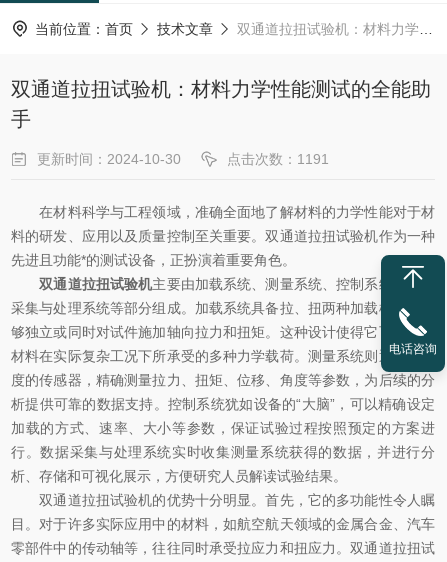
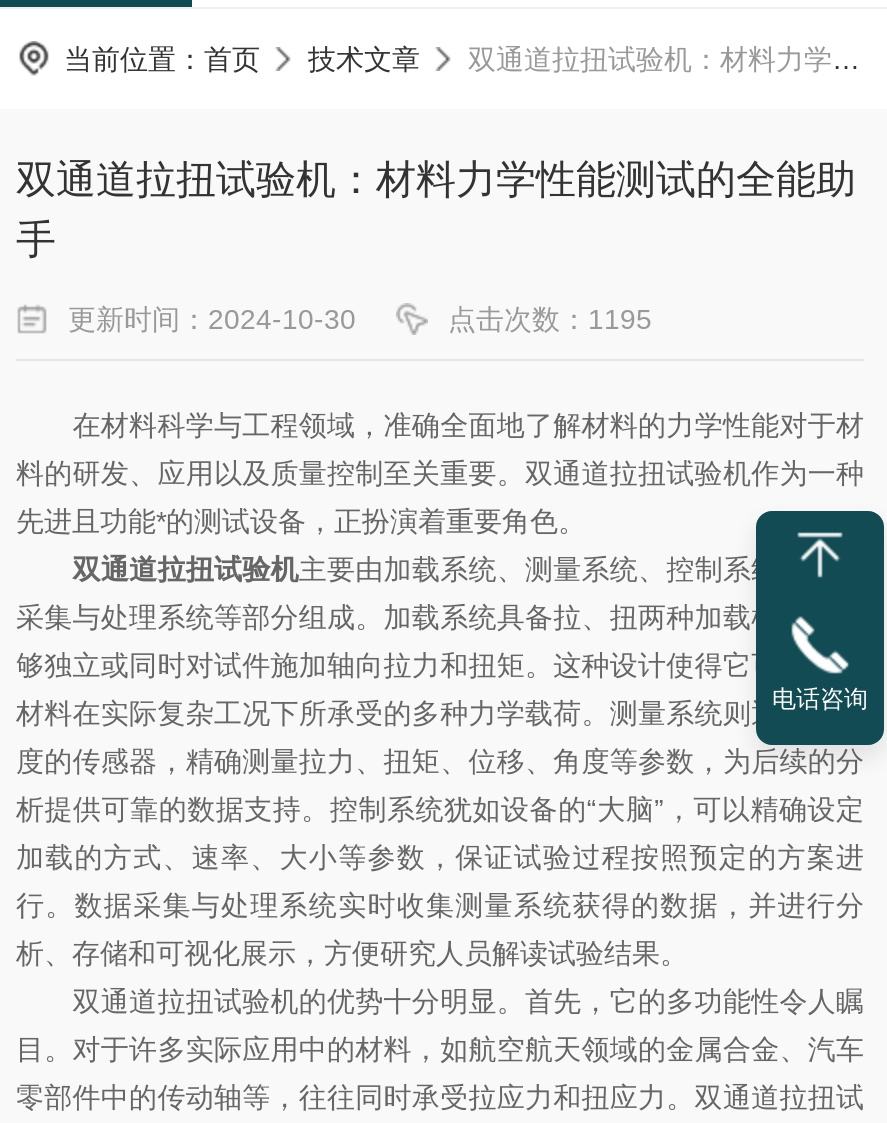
[227,151,329,167] 点击次数：1191 -> [448,303,652,335] 点击次数：1195

